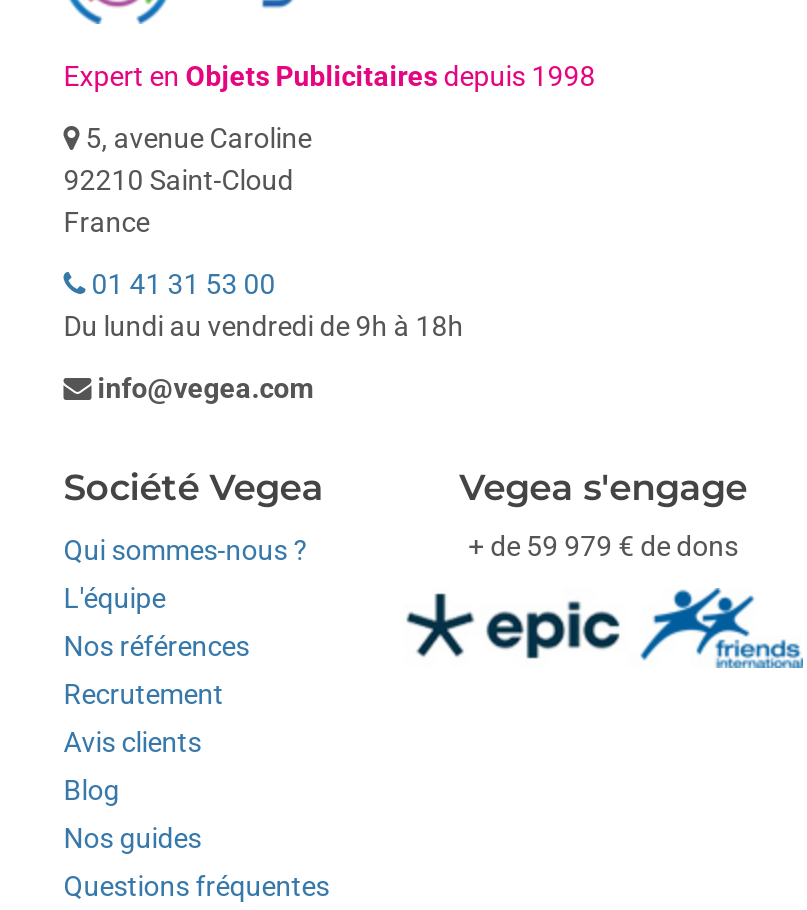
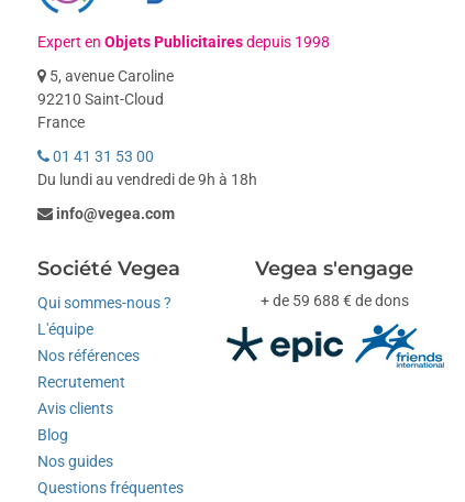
[468,529,738,561] + de 59 979 € de dons -> [260,291,408,309] + de 59 688 € de dons

